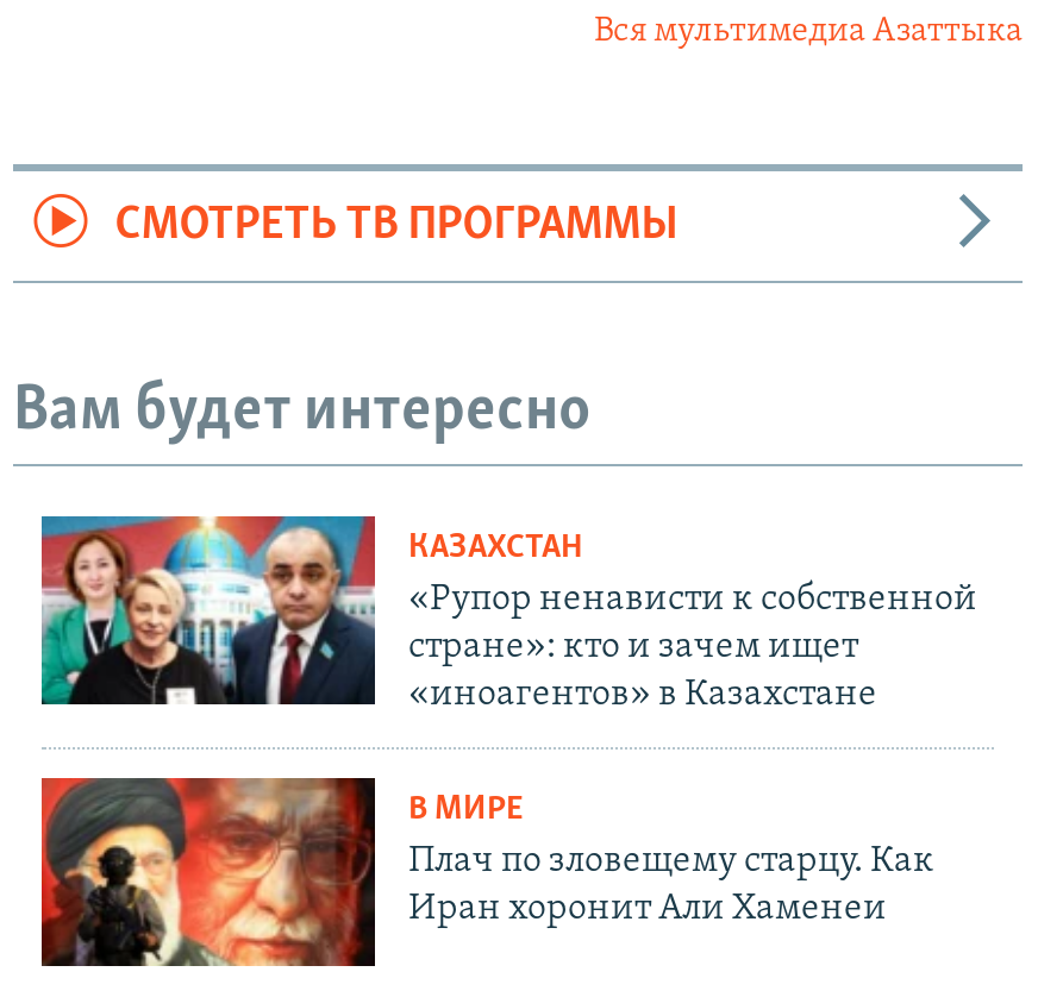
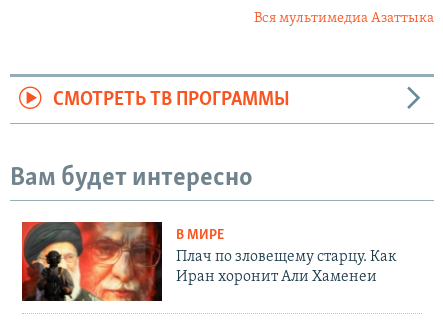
[39,514,977,714] [image] | КАЗАХСТАН | «Рупор ненависти к собственной | стране»: кто и зачем ищет | «иноагентов» в Казахстане -> none

